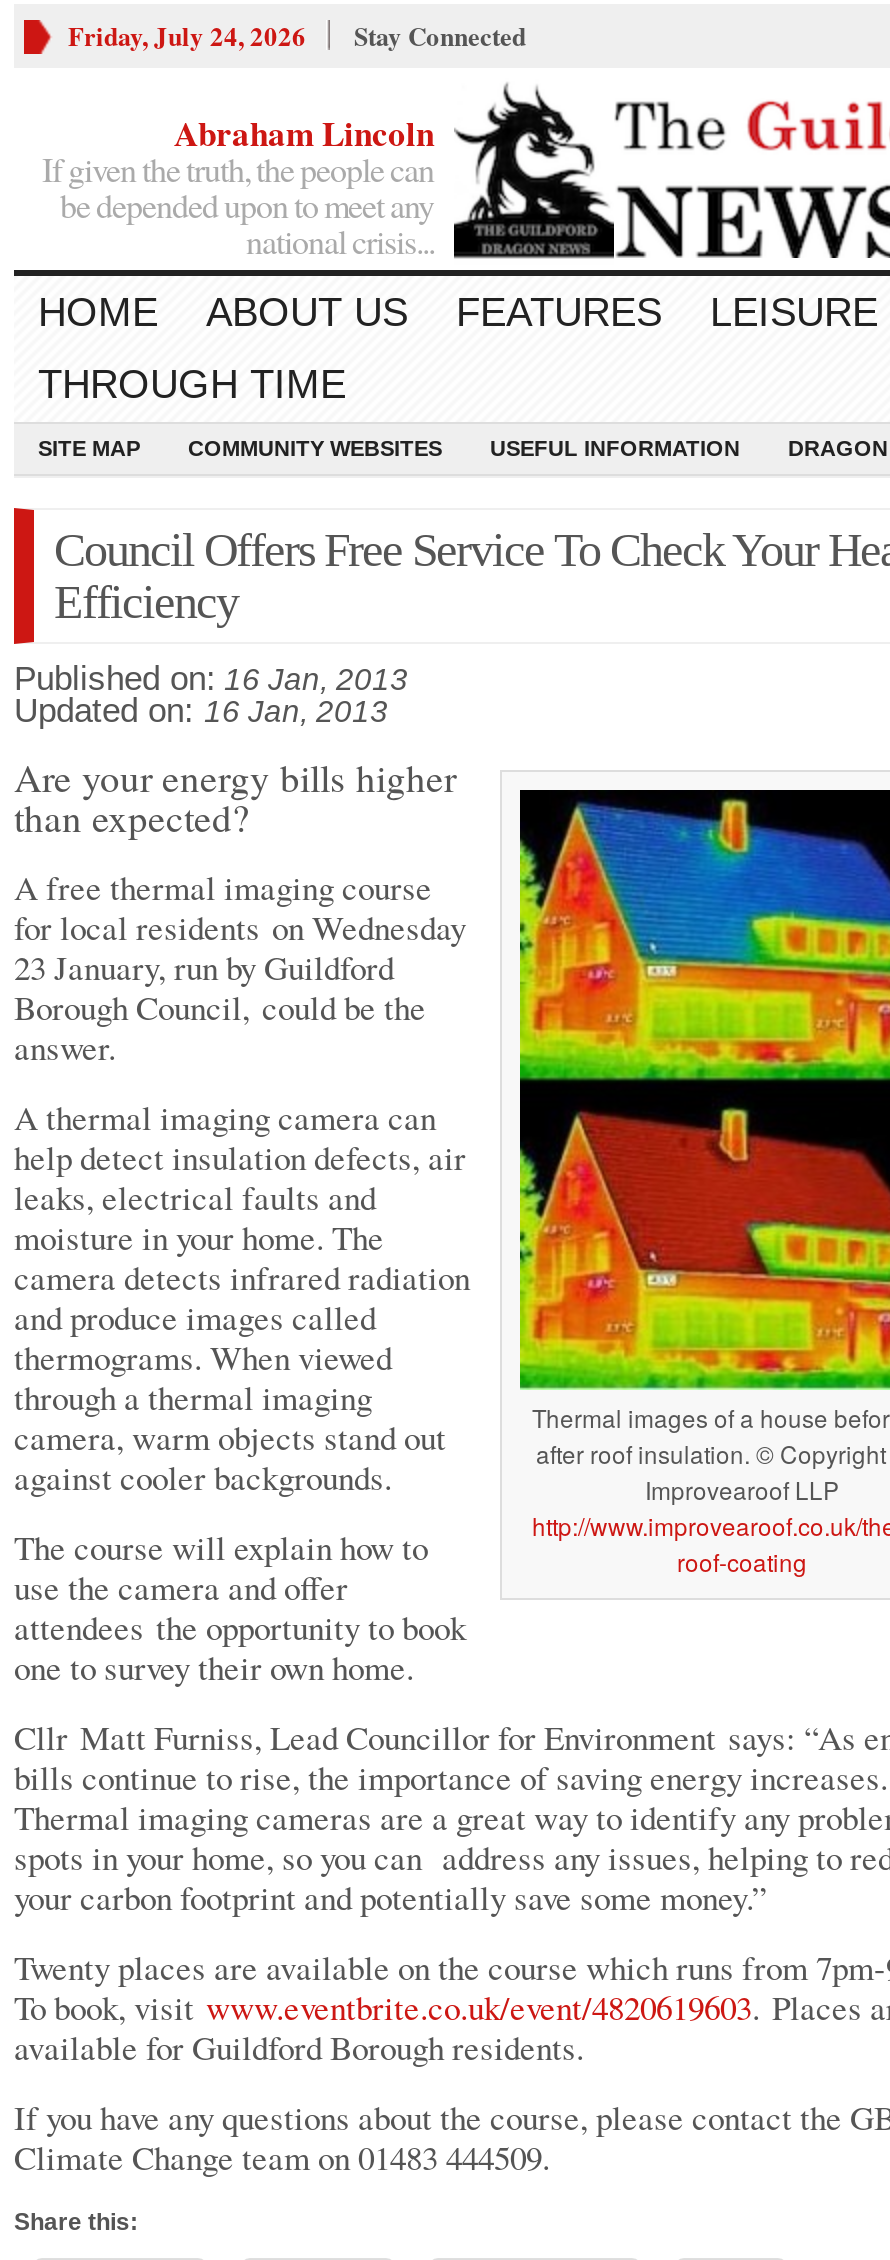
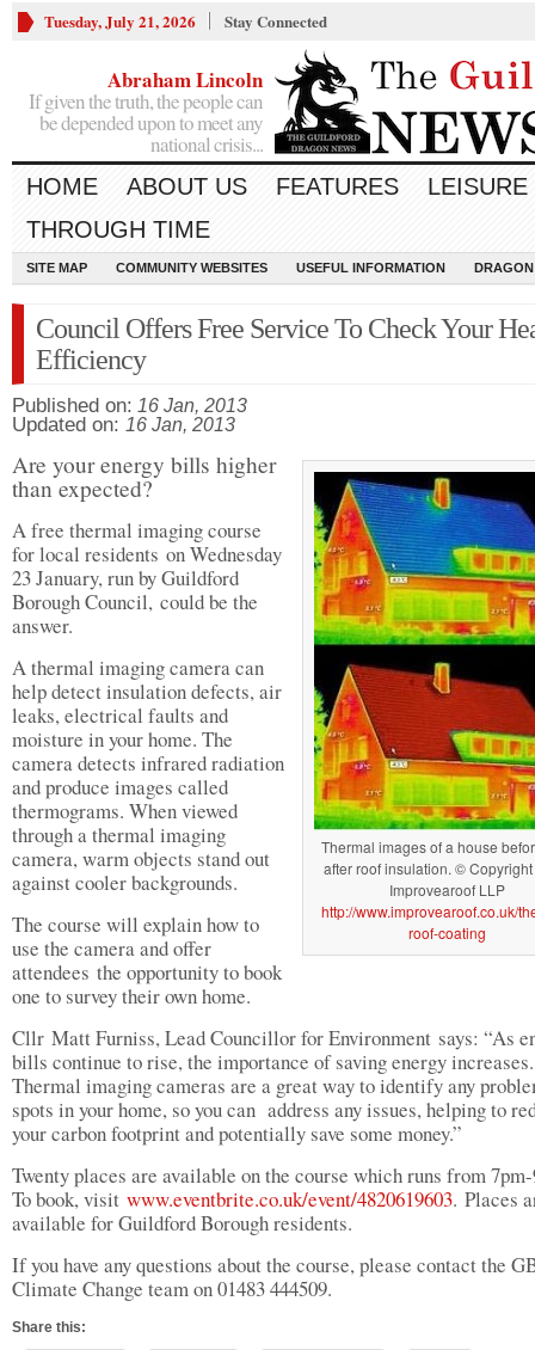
[68,16,526,54] Friday, July 24, 2026 Stay Connected -> [44,10,327,32] Tuesday, July 21, 2026 Stay Connected

